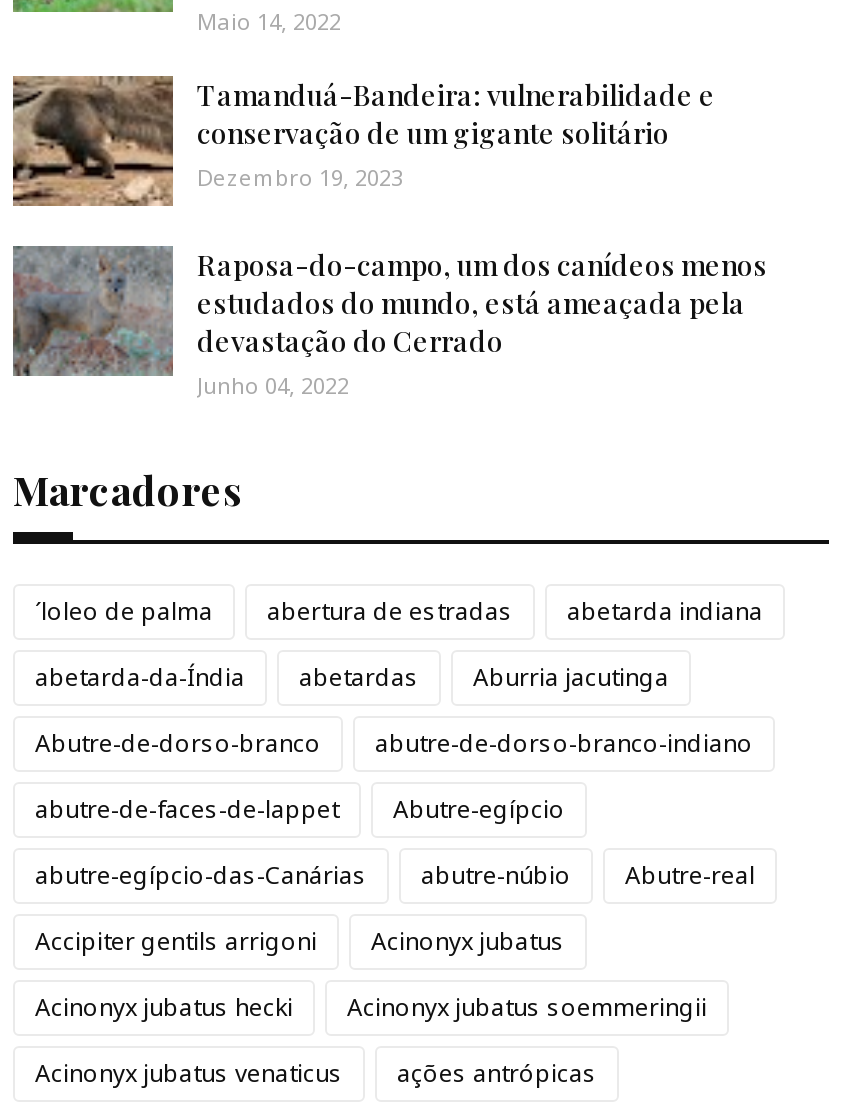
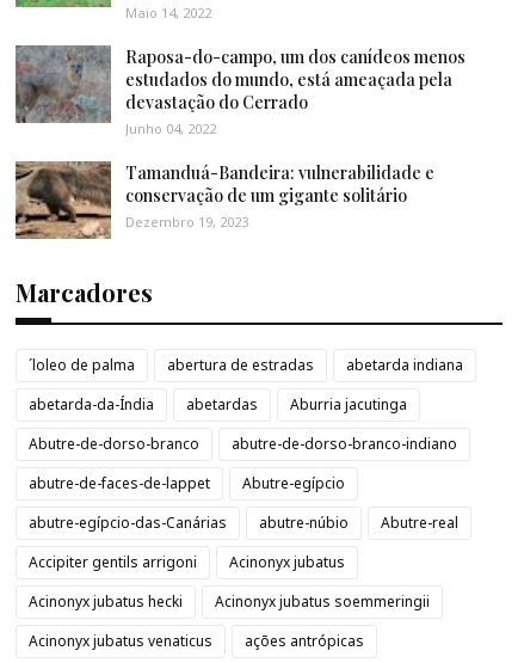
moved [11,76,715,206] -> [14,160,434,240]: [image] | Tamanduá-Bandeira: vulnerabilidade e | conservação de um gigante solitário | Dezembro 19, 2023
moved [9,244,767,400] -> [13,44,466,137]: [image] | Raposa-do-campo, um dos canídeos menos | estudados do mundo, está ameaçada pela | devastação do Cerrado | Junho 04, 2022

